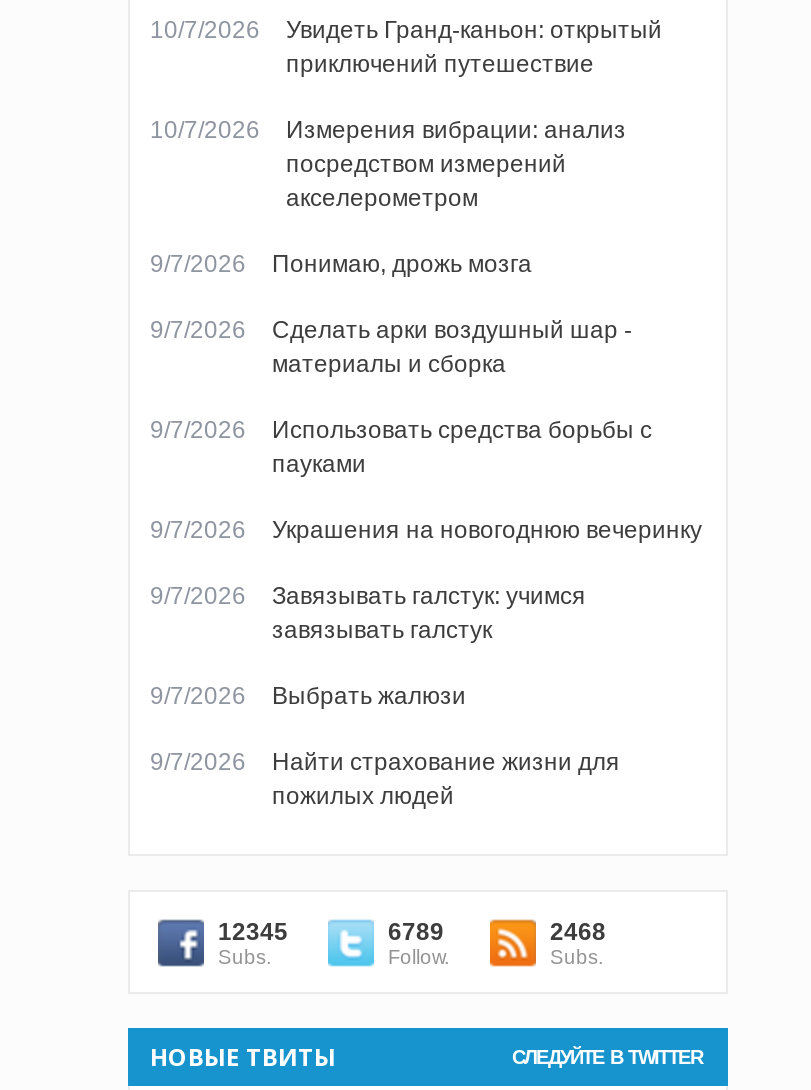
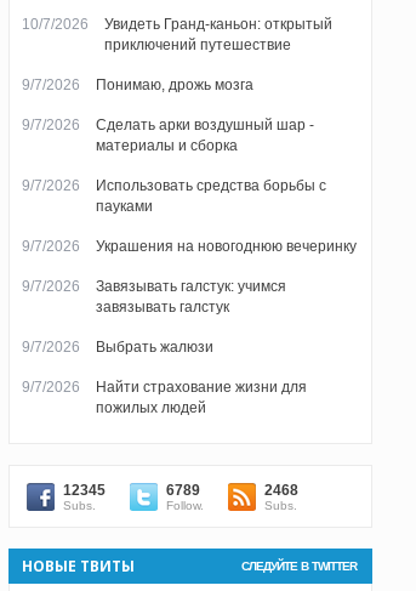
[150,115,626,211] 10/7/2026 | Измерения вибрации: анализ | посредством измерений | акселерометром -> none

